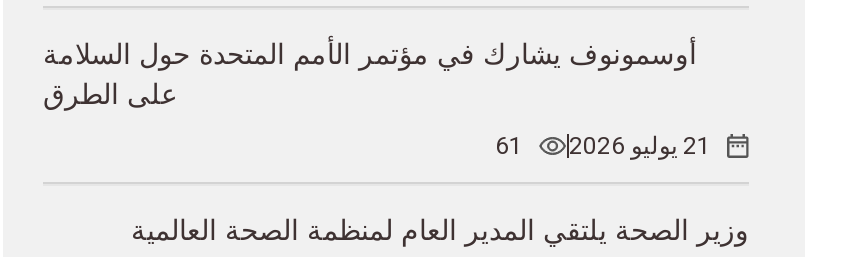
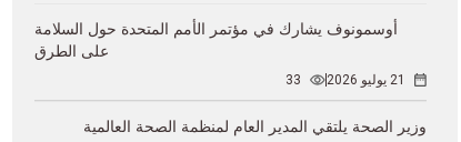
[495,132,523,160] 61 -> [285,72,301,88] 33

